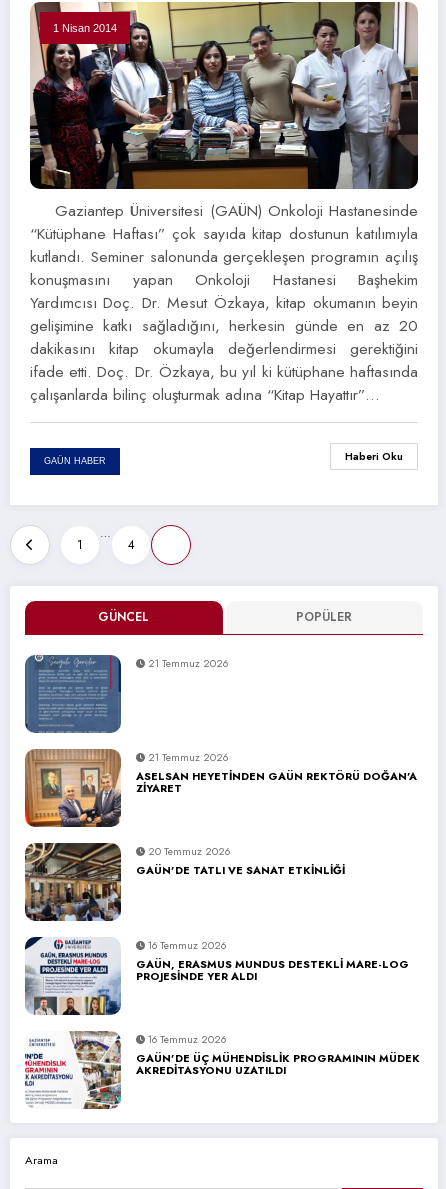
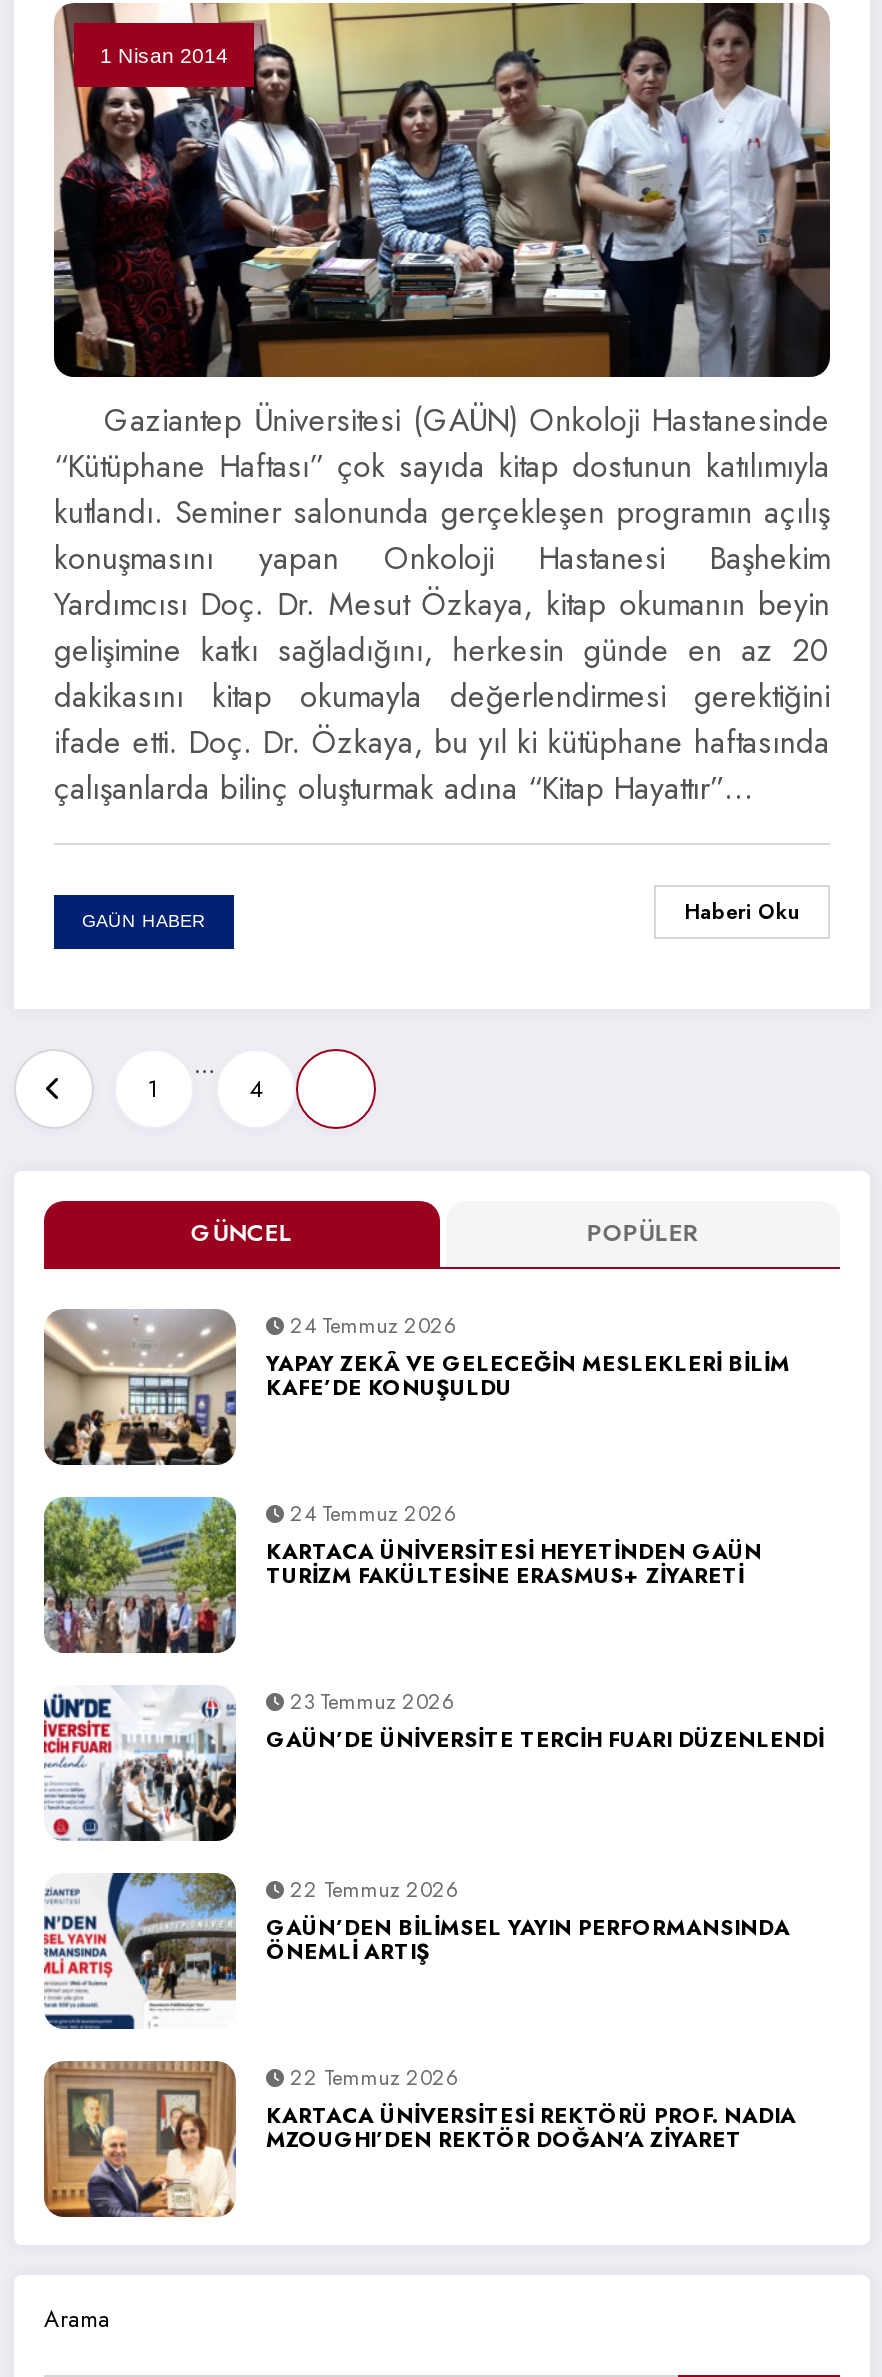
[24,655,228,734] [image] | 21 Temmuz 2026 -> [44,1309,790,1467] [image] | 24 Temmuz 2026 | YAPAY ZEKÂ VE GELECEĞİN MESLEKLERİ BİLİM | KAFE’DE KONUŞULDU
[24,748,417,828] [image] | 21 Temmuz 2026 | ASELSAN HEYETİNDEN GAÜN REKTÖRÜ DOĞAN’A | ZİYARET -> [42,1495,762,1653] [image] | 24 Temmuz 2026 | KARTACA ÜNİVERSİTESİ HEYETİNDEN GAÜN | TURİZM FAKÜLTESİNE ERASMUS+ ZİYARETİ
[24,842,345,922] [image] | 20 Temmuz 2026 | GAÜN’DE TATLI VE SANAT ETKİNLİĞİ -> [42,1685,824,1843] [image] | 23 Temmuz 2026 | GAÜN’DE ÜNİVERSİTE TERCİH FUARI DÜZENLENDİ
[24,936,409,1016] [image] | 16 Temmuz 2026 | GAÜN, ERASMUS MUNDUS DESTEKLİ MARE-LOG | PROJESİNDE YER ALDI -> [42,1871,790,2031] [image] | 22 Temmuz 2026 | GAÜN’DEN BİLİMSEL YAYIN PERFORMANSINDA | ÖNEMLİ ARTIŞ
[24,1031,420,1110] [image] | 16 Temmuz 2026 | GAÜN’DE ÜÇ MÜHENDİSLİK PROGRAMININ MÜDEK | AKREDİTASYONU UZATILDI -> [42,2059,796,2219] [image] | 22 Temmuz 2026 | KARTACA ÜNİVERSİTESİ REKTÖRÜ PROF. NADIA | MZOUGHI’DEN REKTÖR DOĞAN’A ZİYARET

